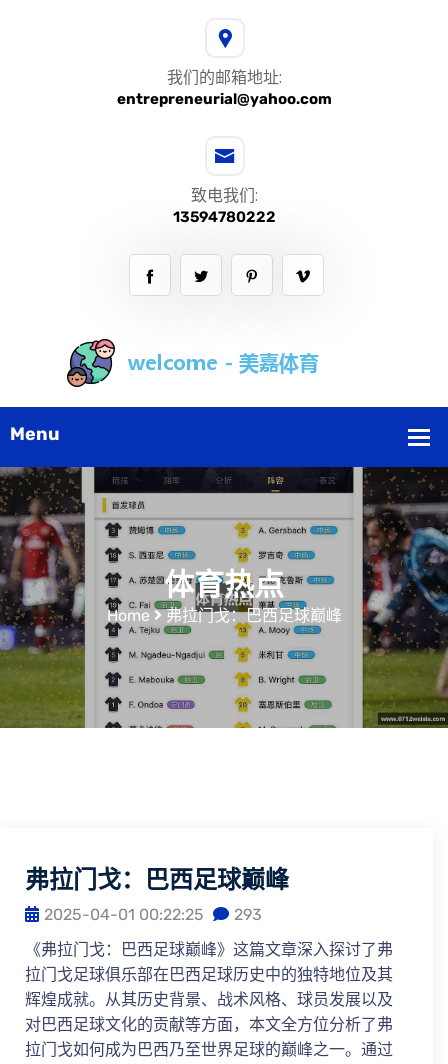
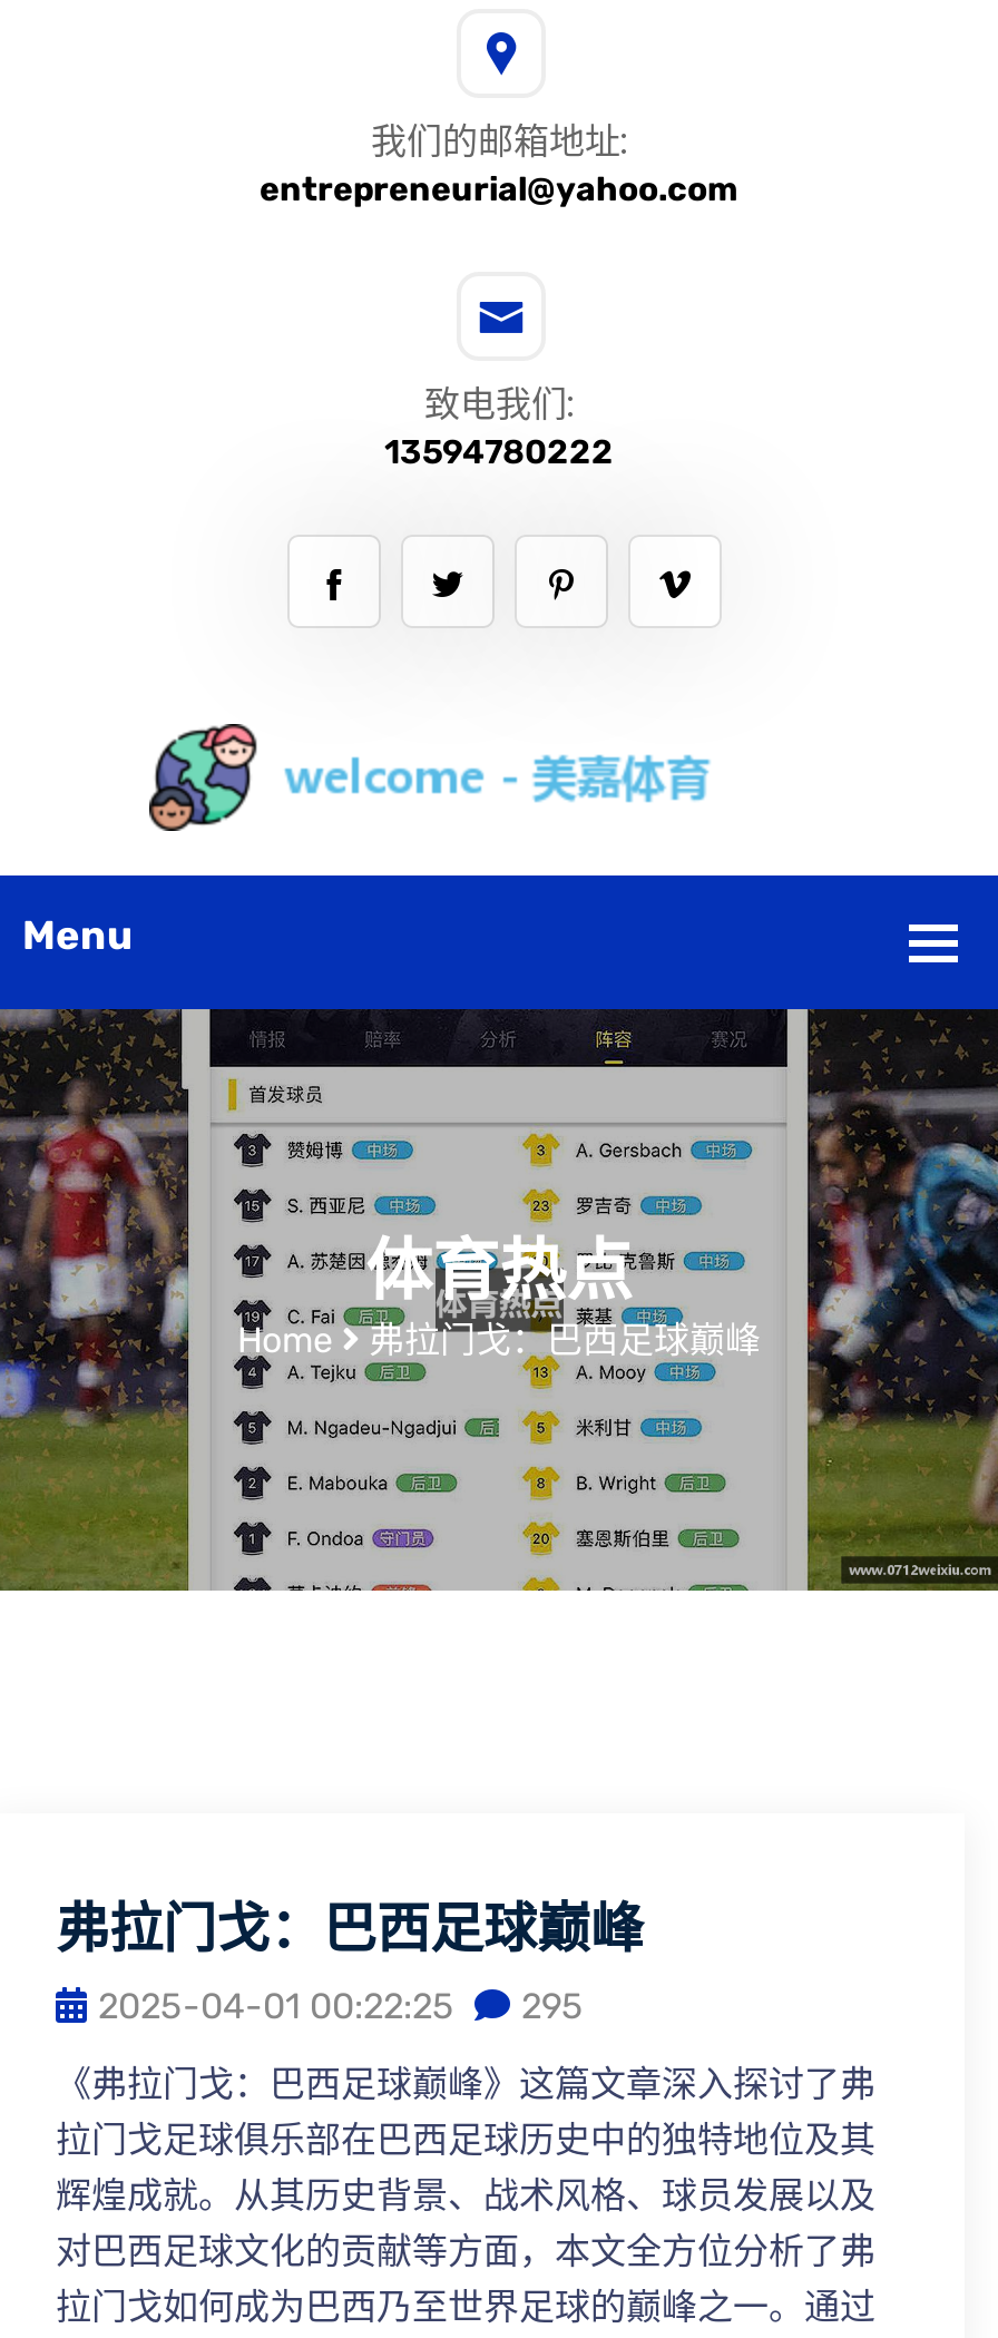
[44,905,262,924] 2025-04-01 00:22:25 293 -> [98,1985,584,2027] 2025-04-01 00:22:25 295

